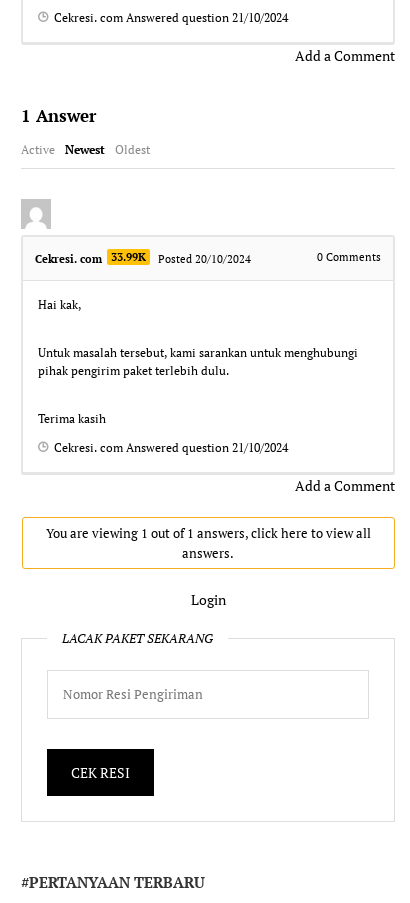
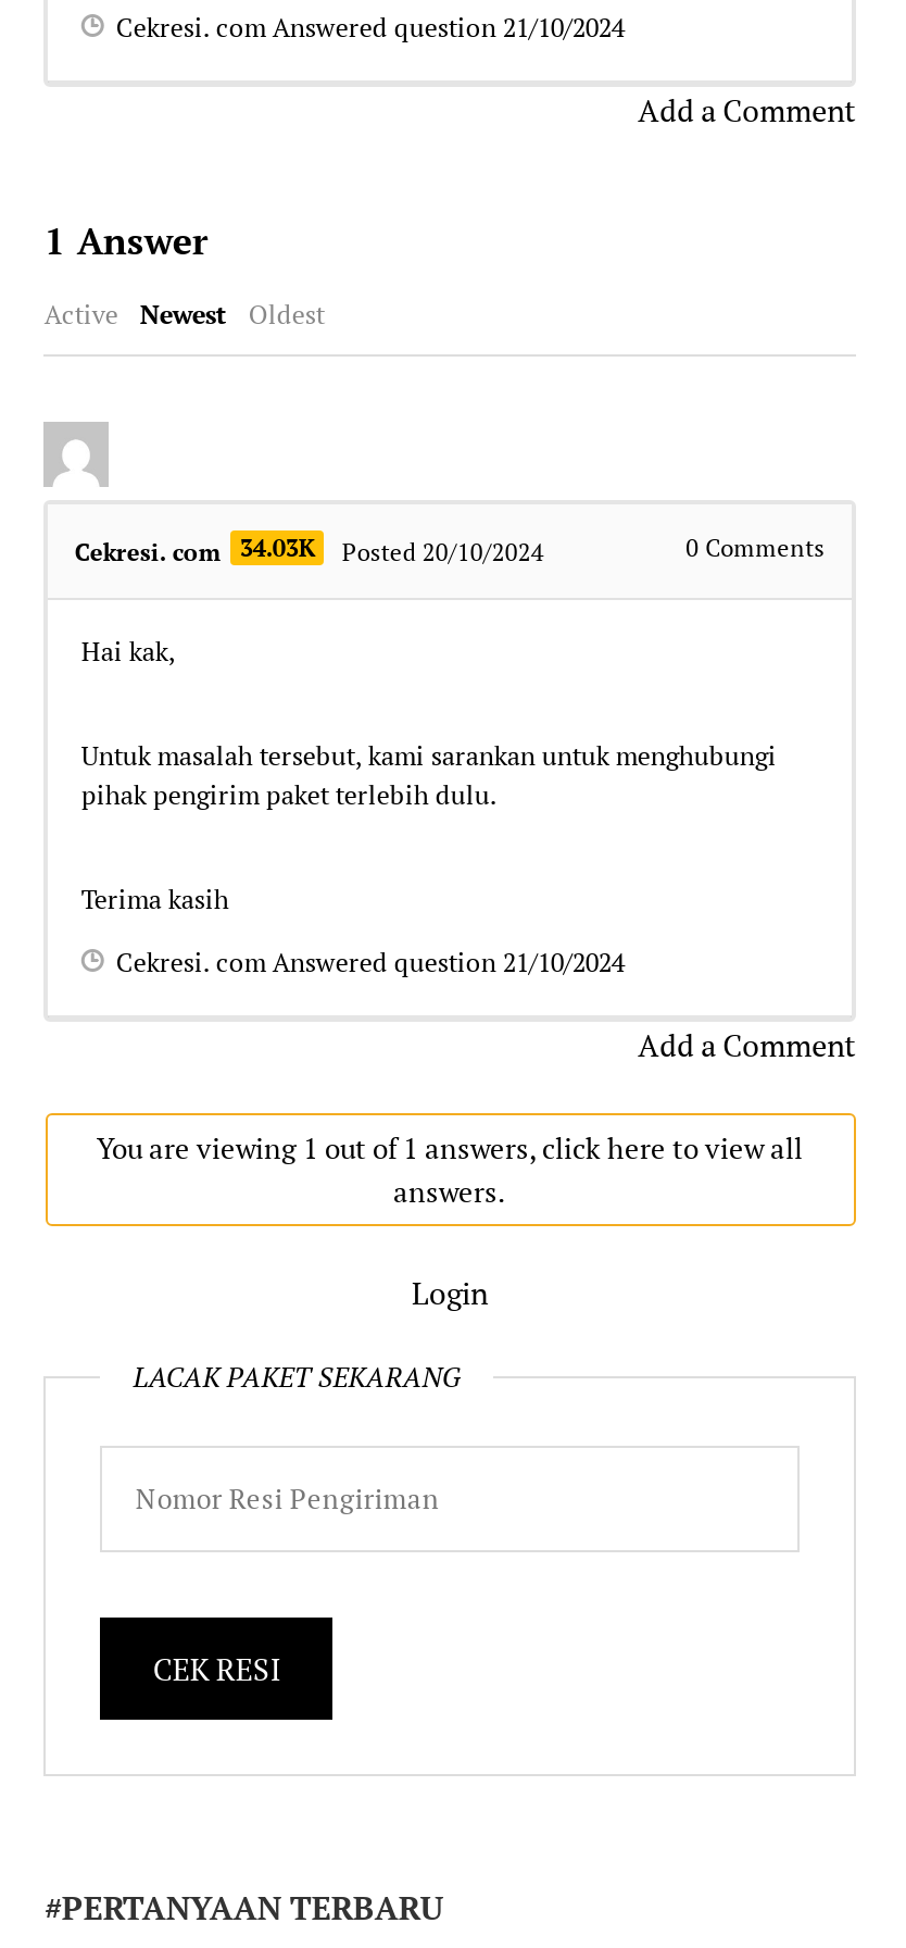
[35,249,251,265] Cekresi. com 33.99K Posted 20/10/2024 -> [75,532,544,566] Cekresi. com 34.03K Posted 20/10/2024

